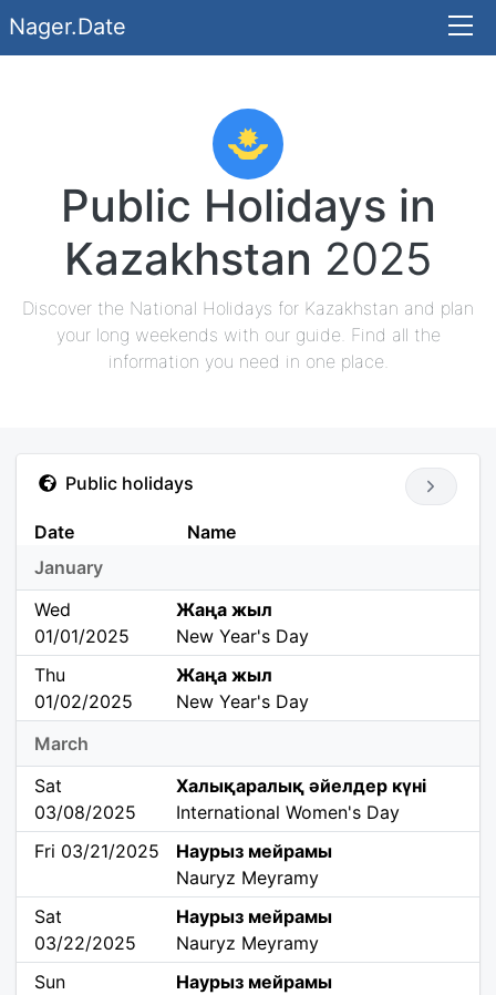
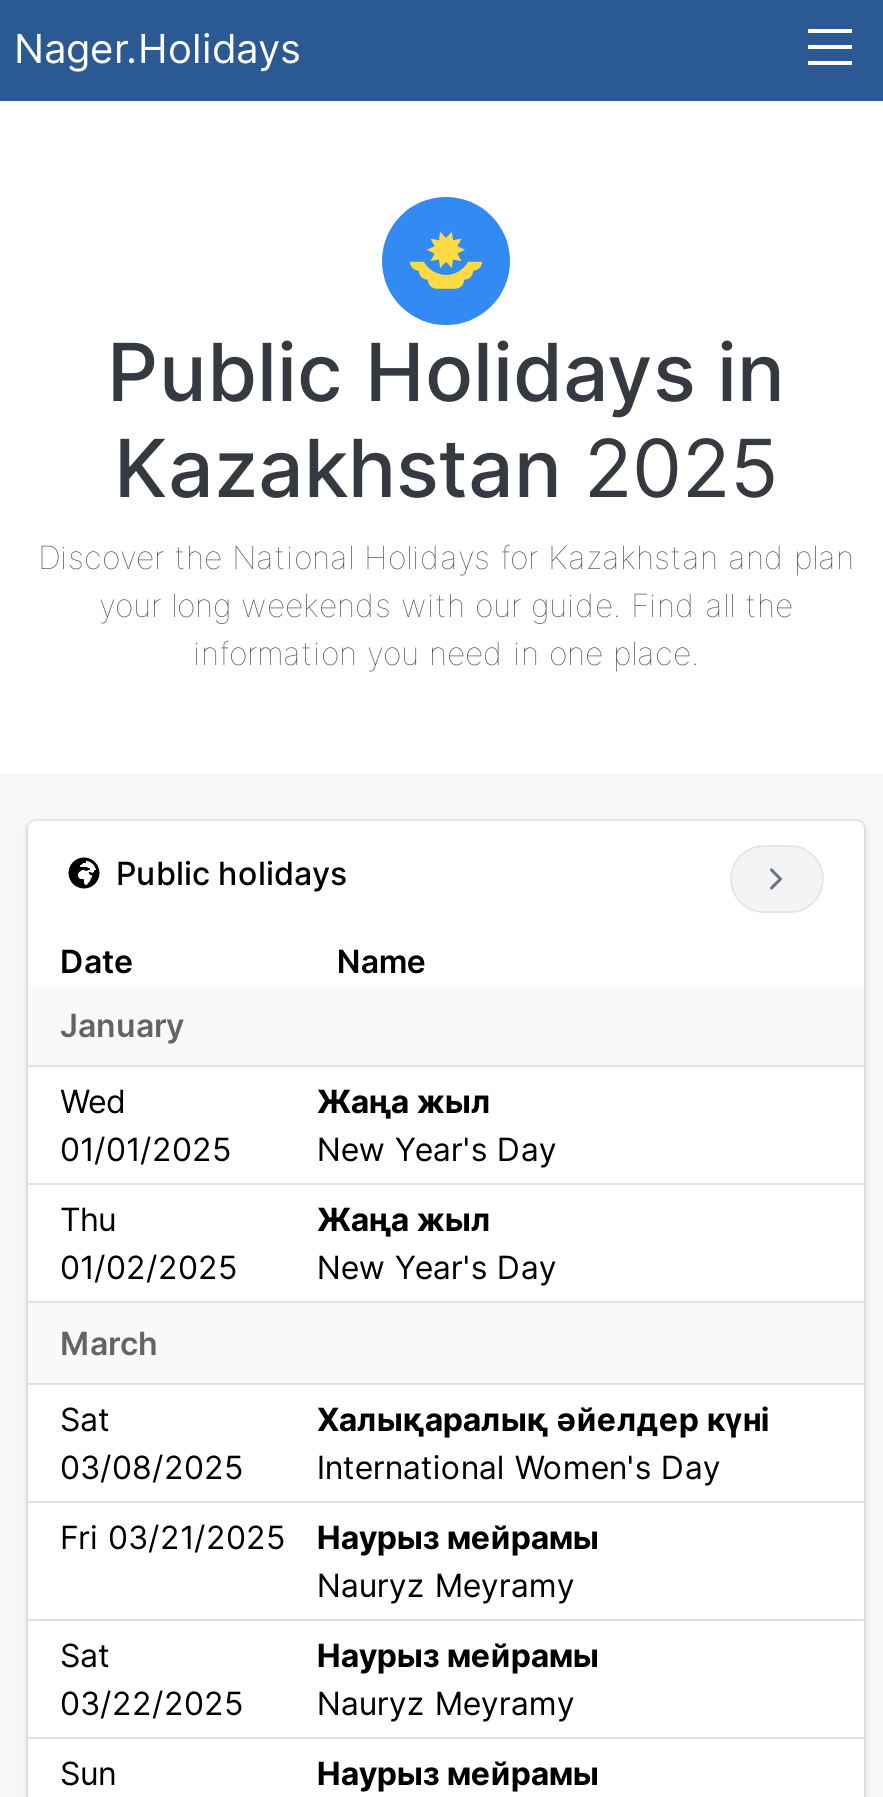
[9,13,126,40] Nager.Date -> [14,25,300,73] Nager.Holidays

